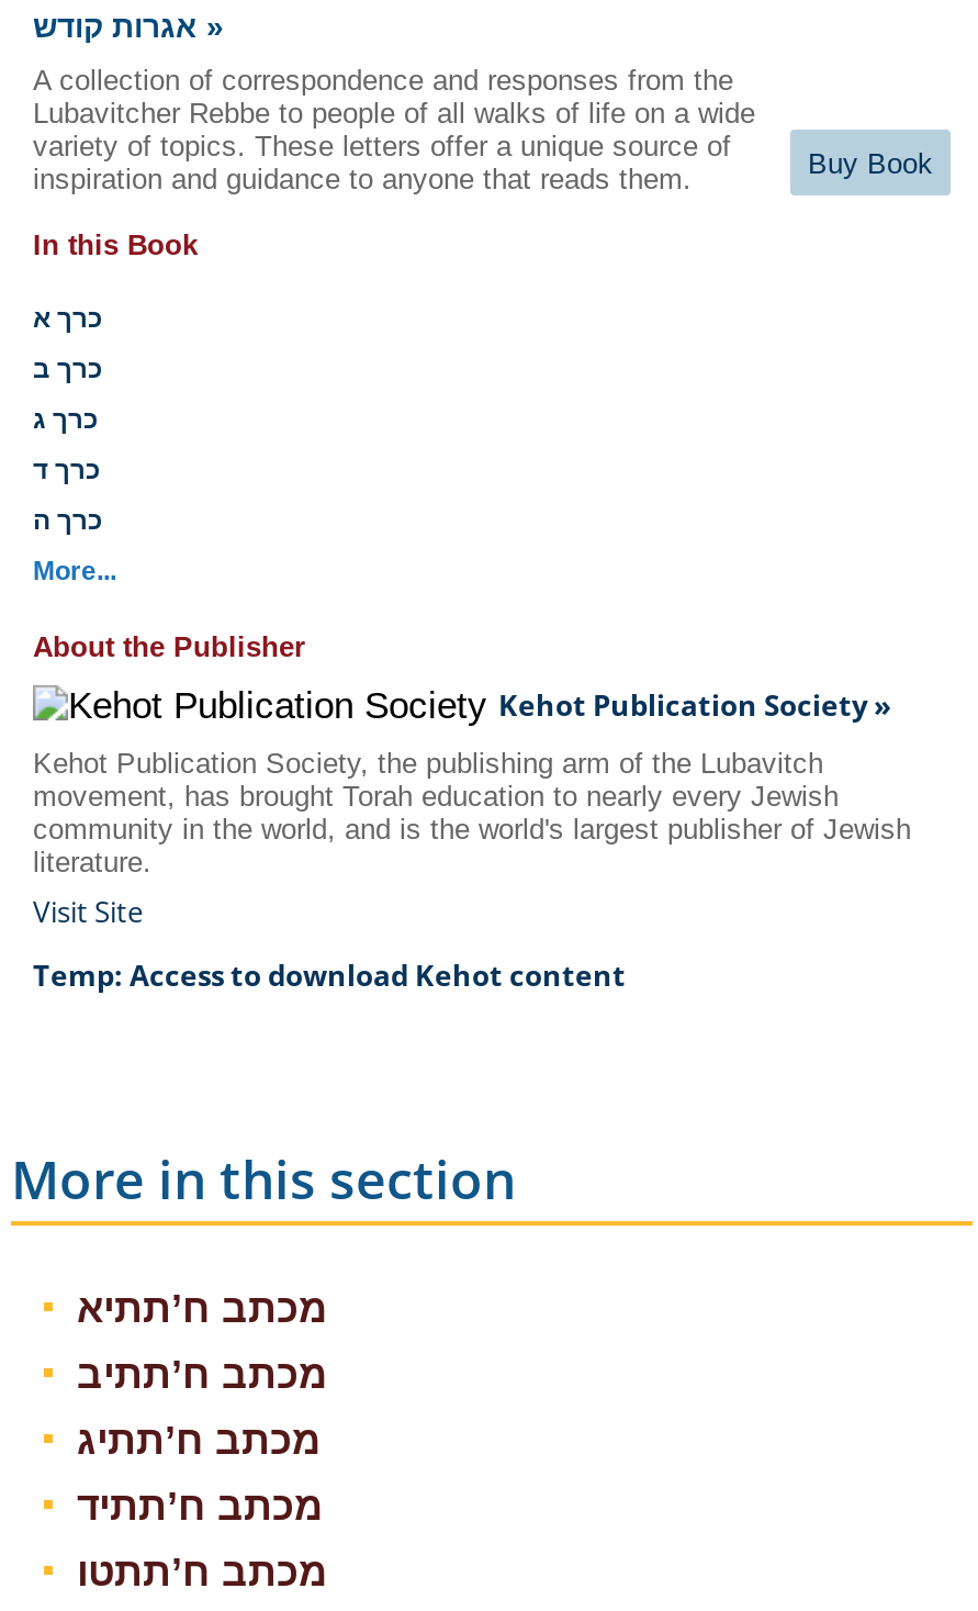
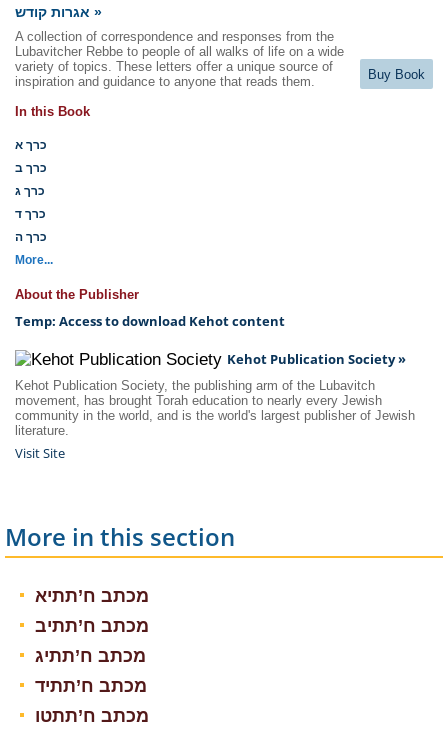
moved [33,685,911,931] -> [15,350,415,462]: Kehot Publication Society » | Kehot Publication Society, the publishing arm of the Lubavitch | movement, has brought Torah education to nearly every Jewish | community in the world, and is the world's largest publisher of Jewish | literature. | Visit Site
moved [33,955,626,994] -> [15,312,285,330]: Temp: Access to download Kehot content

